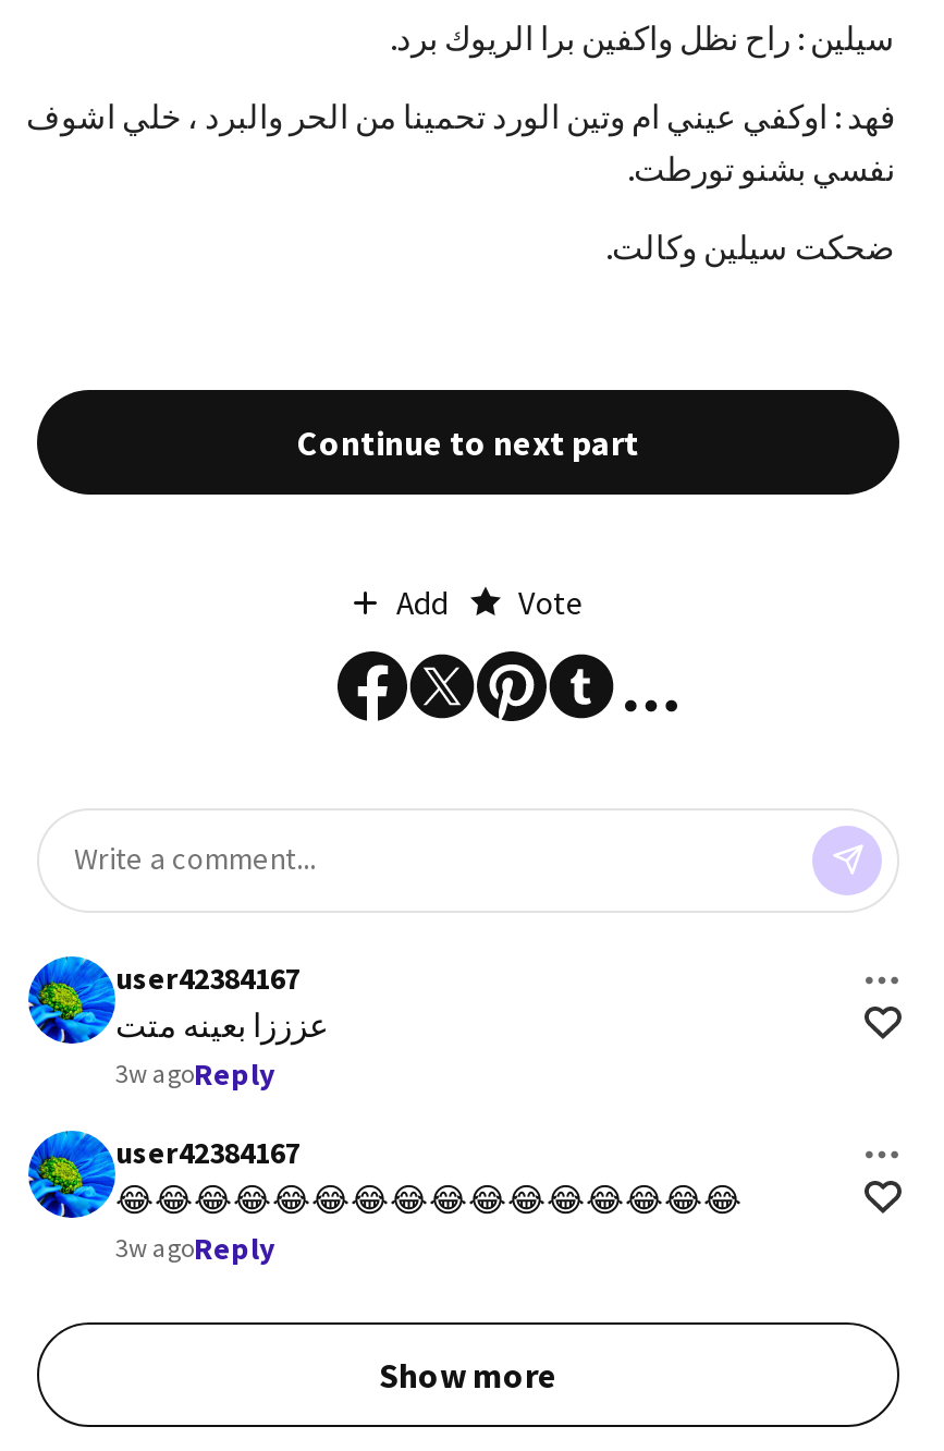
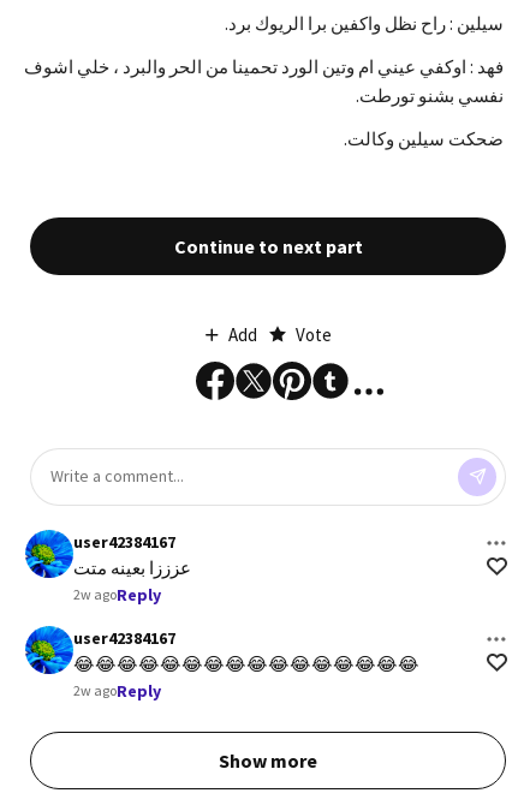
[115,1054,274,1093] 3w agoReply -> [73,584,161,605] 2w agoReply
[115,1228,274,1267] 3w agoReply -> [73,680,161,701] 2w agoReply

